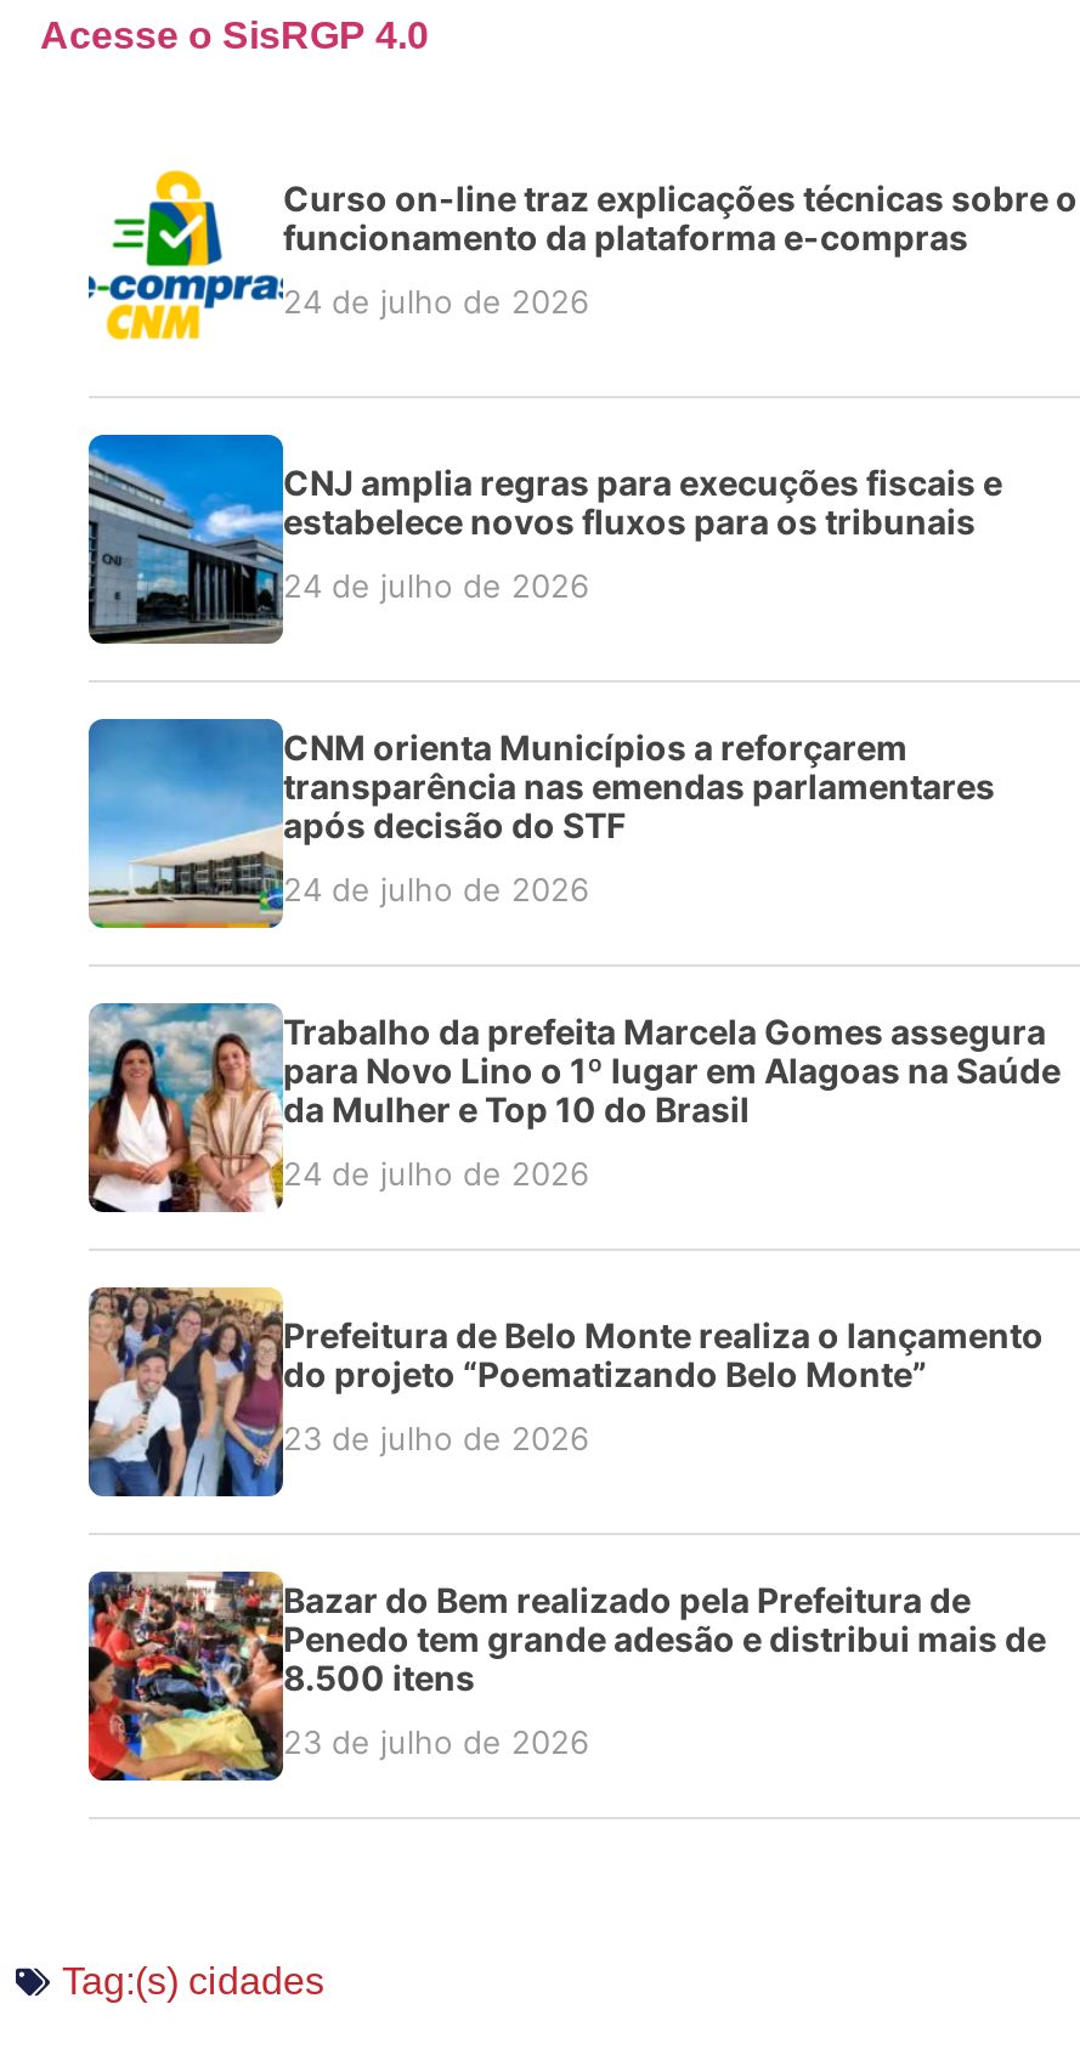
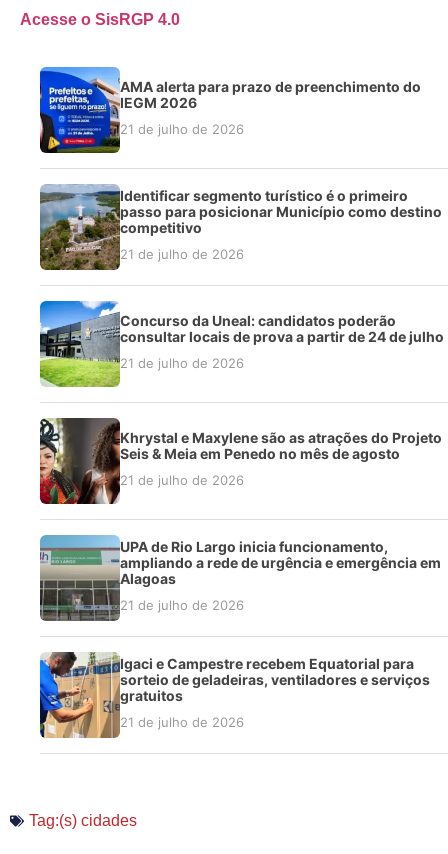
[86,151,1078,360] [image] | Curso on-line traz explicações técnicas sobre o | funcionamento da plataforma e-compras -> [39,66,421,154] [image] | AMA alerta para prazo de preenchimento do | IEGM 2026
[283,282,589,321] 24 de julho de 2026 -> [120,121,244,137] 21 de julho de 2026
[86,432,1002,646] [image] | CNJ amplia regras para execuções fiscais e | estabelece novos fluxos para os tribunais -> [39,184,442,271] [image] | Identificar segmento turístico é o primeiro | passo para posicionar Município como destino | competitivo
[283,566,589,605] 24 de julho de 2026 -> [120,246,244,262] 21 de julho de 2026
[86,717,995,930] [image] | CNM orienta Municípios a reforçarem | transparência nas emendas parlamentares | após decisão do STF -> [39,301,444,388] [image] | Concurso da Uneal: candidatos poderão | consultar locais de prova a partir de 24 de julho
[283,870,589,909] 24 de julho de 2026 -> [120,355,244,371] 21 de julho de 2026
[86,1001,1061,1215] [image] | Trabalho da prefeita Marcela Gomes assegura | para Novo Lino o 1º lugar em Alagoas na Saúde | da Mulher e Top 10 do Brasil -> [39,417,442,505] [image] | Khrystal e Maxylene são as atrações do Projeto | Seis & Meia em Penedo no mês de agosto
[283,1154,589,1193] 24 de julho de 2026 -> [120,472,244,488] 21 de julho de 2026
[86,1285,1044,1499] [image] | Prefeitura de Belo Monte realiza o lançamento | do projeto “Poematizando Belo Monte” -> [39,534,441,622] [image] | UPA de Rio Largo inicia funcionamento, | ampliando a rede de urgência e emergência em | Alagoas
[283,1419,589,1458] 23 de julho de 2026 -> [120,597,244,613] 21 de julho de 2026
[86,1569,1046,1783] [image] | Bazar do Bem realizado pela Prefeitura de | Penedo tem grande adesão e distribui mais de | 8.500 itens -> [39,651,430,739] [image] | Igaci e Campestre recebem Equatorial para | sorteio de geladeiras, ventiladores e serviços | gratuitos
[283,1722,589,1761] 23 de julho de 2026 -> [120,714,244,730] 21 de julho de 2026

